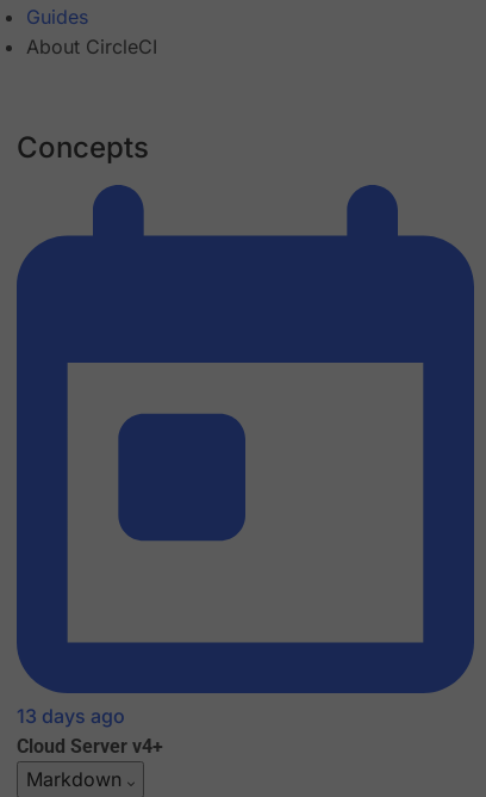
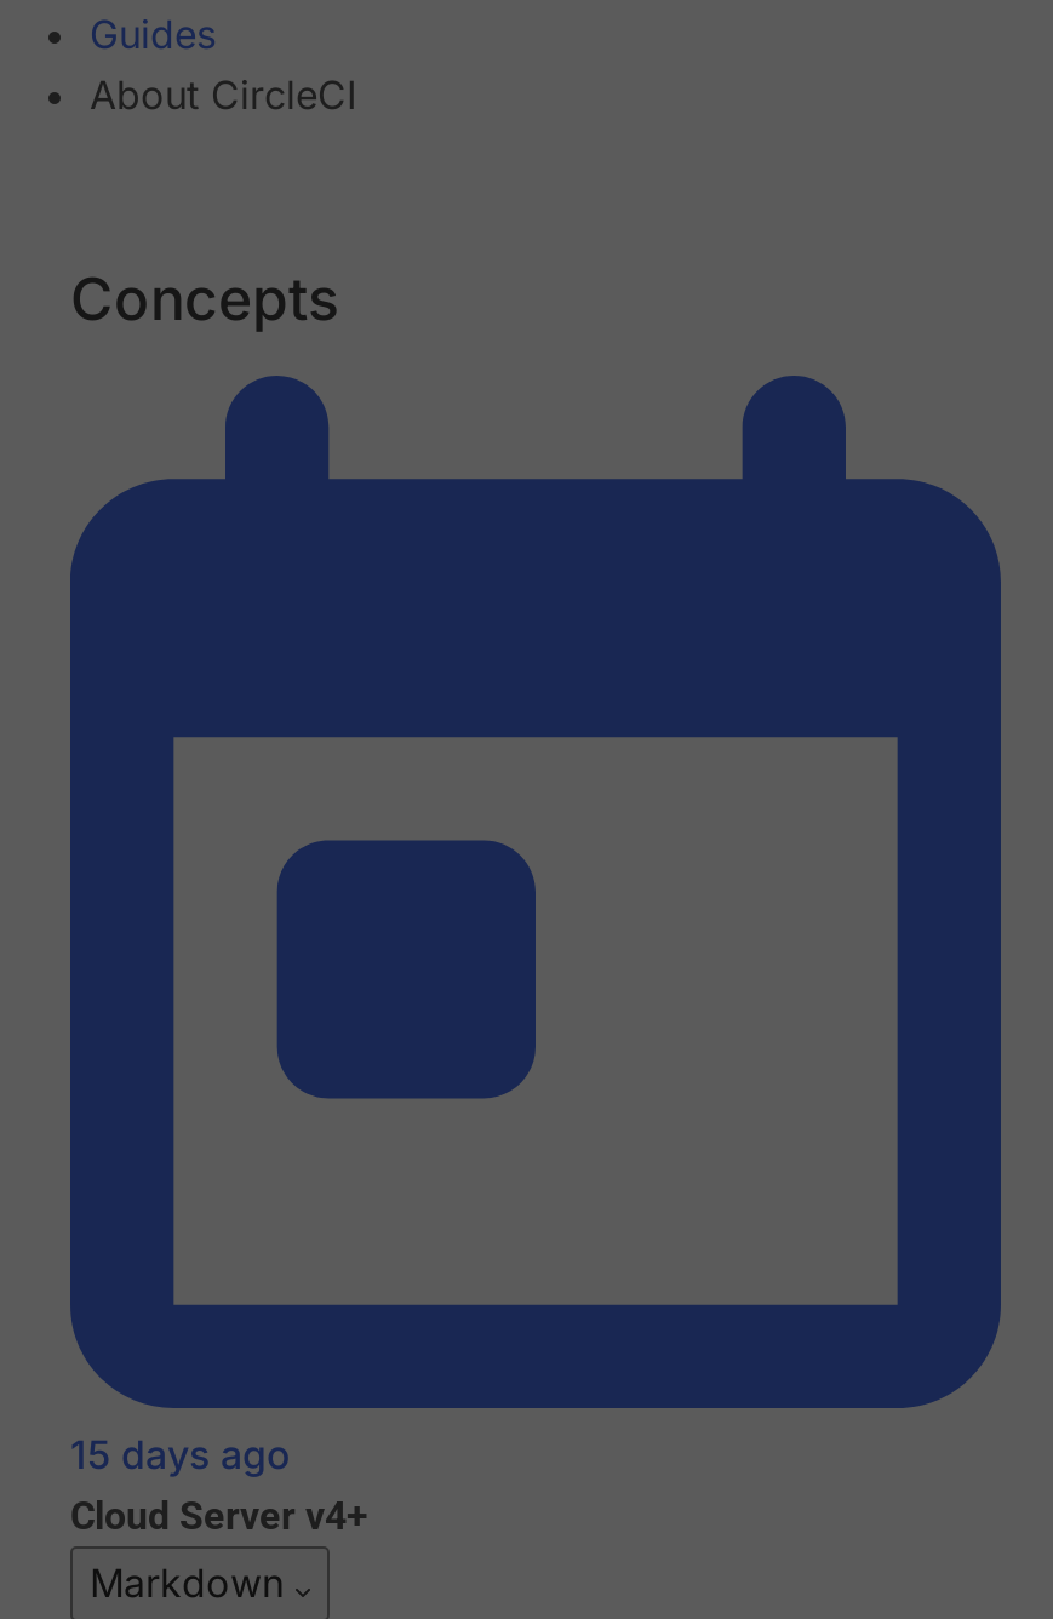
[17,705,125,728] 13 days ago -> [70,1431,291,1480] 15 days ago

